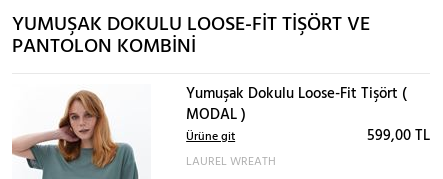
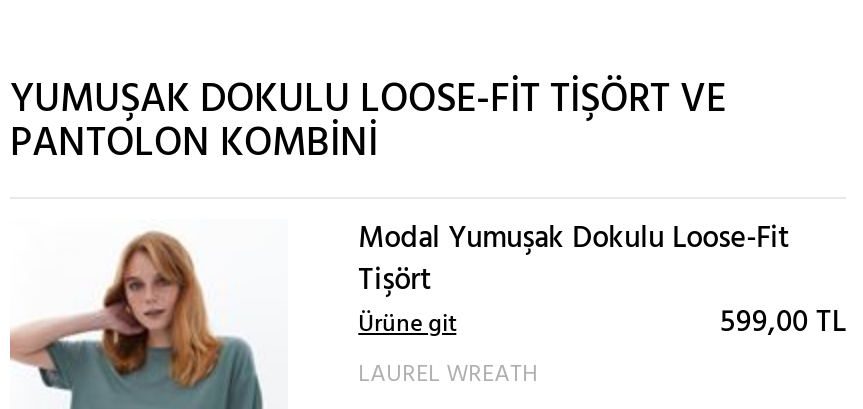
[186,82,407,127] Yumuşak Dokulu Loose-Fit Tişört ( | MODAL ) -> [358,216,790,306] Modal Yumuşak Dokulu Loose-Fit | Tişört

